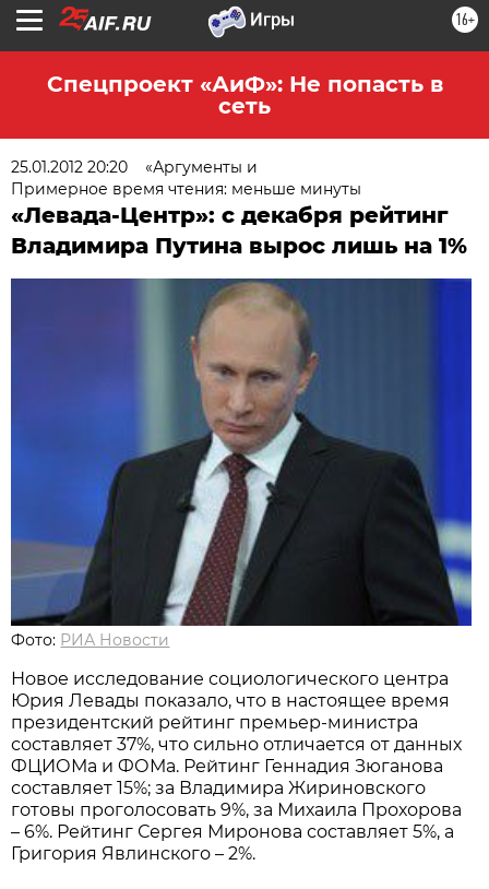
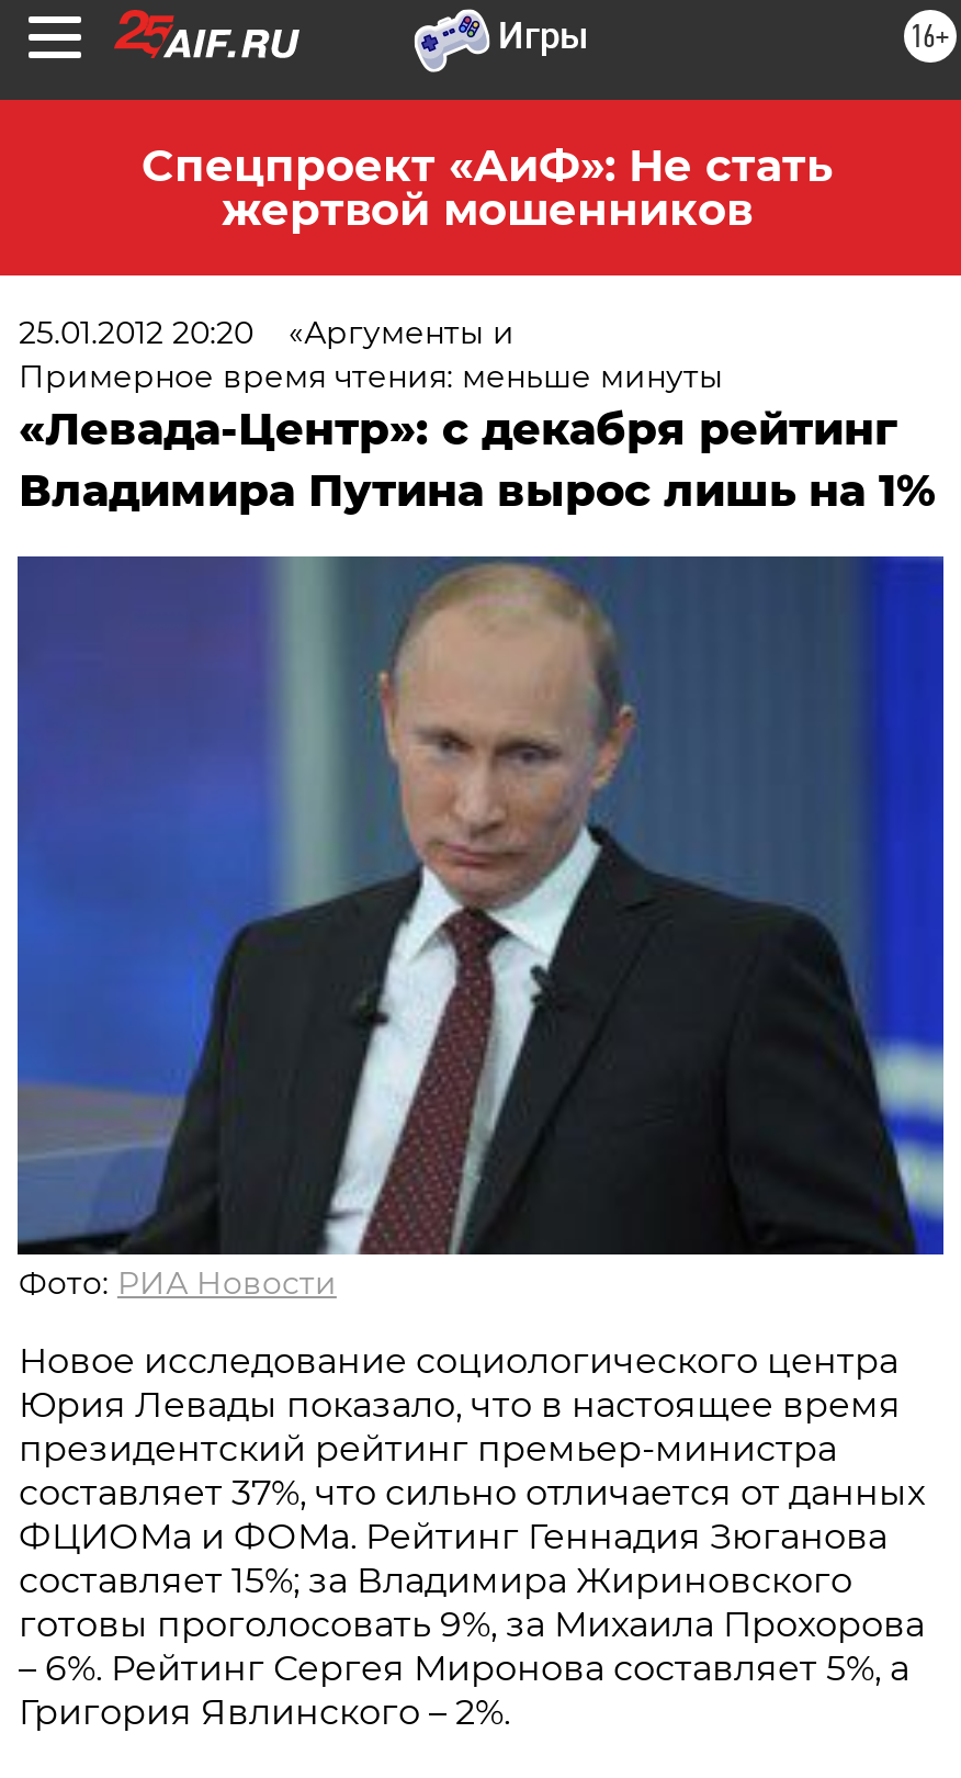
[46,71,443,119] Спецпроект «АиФ»: Не попасть в | сеть -> [142,139,833,236] Спецпроект «АиФ»: Не стать | жертвой мошенников

